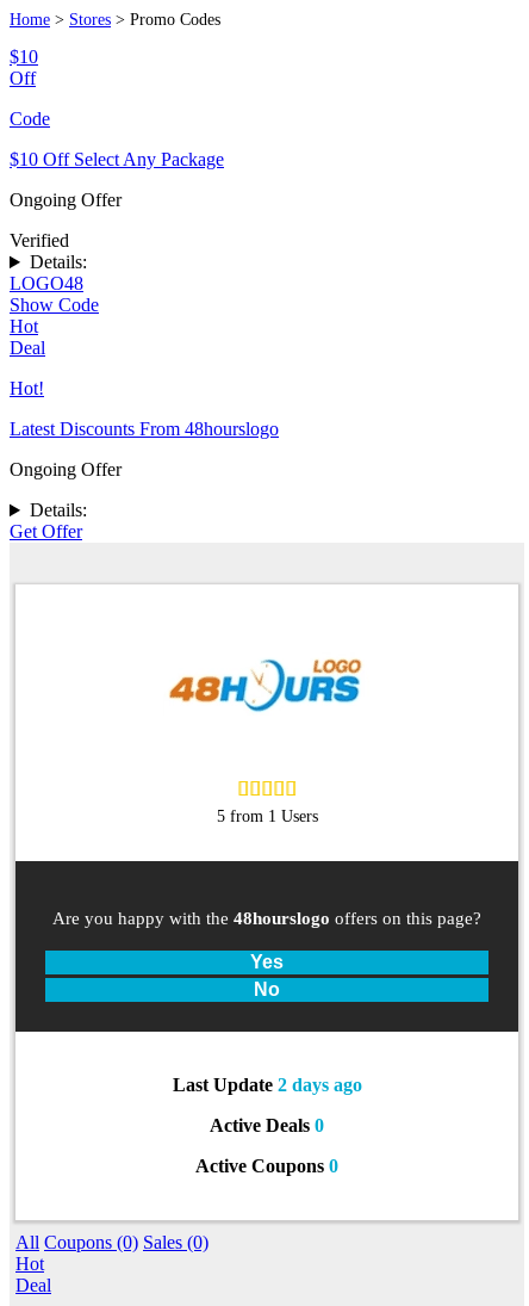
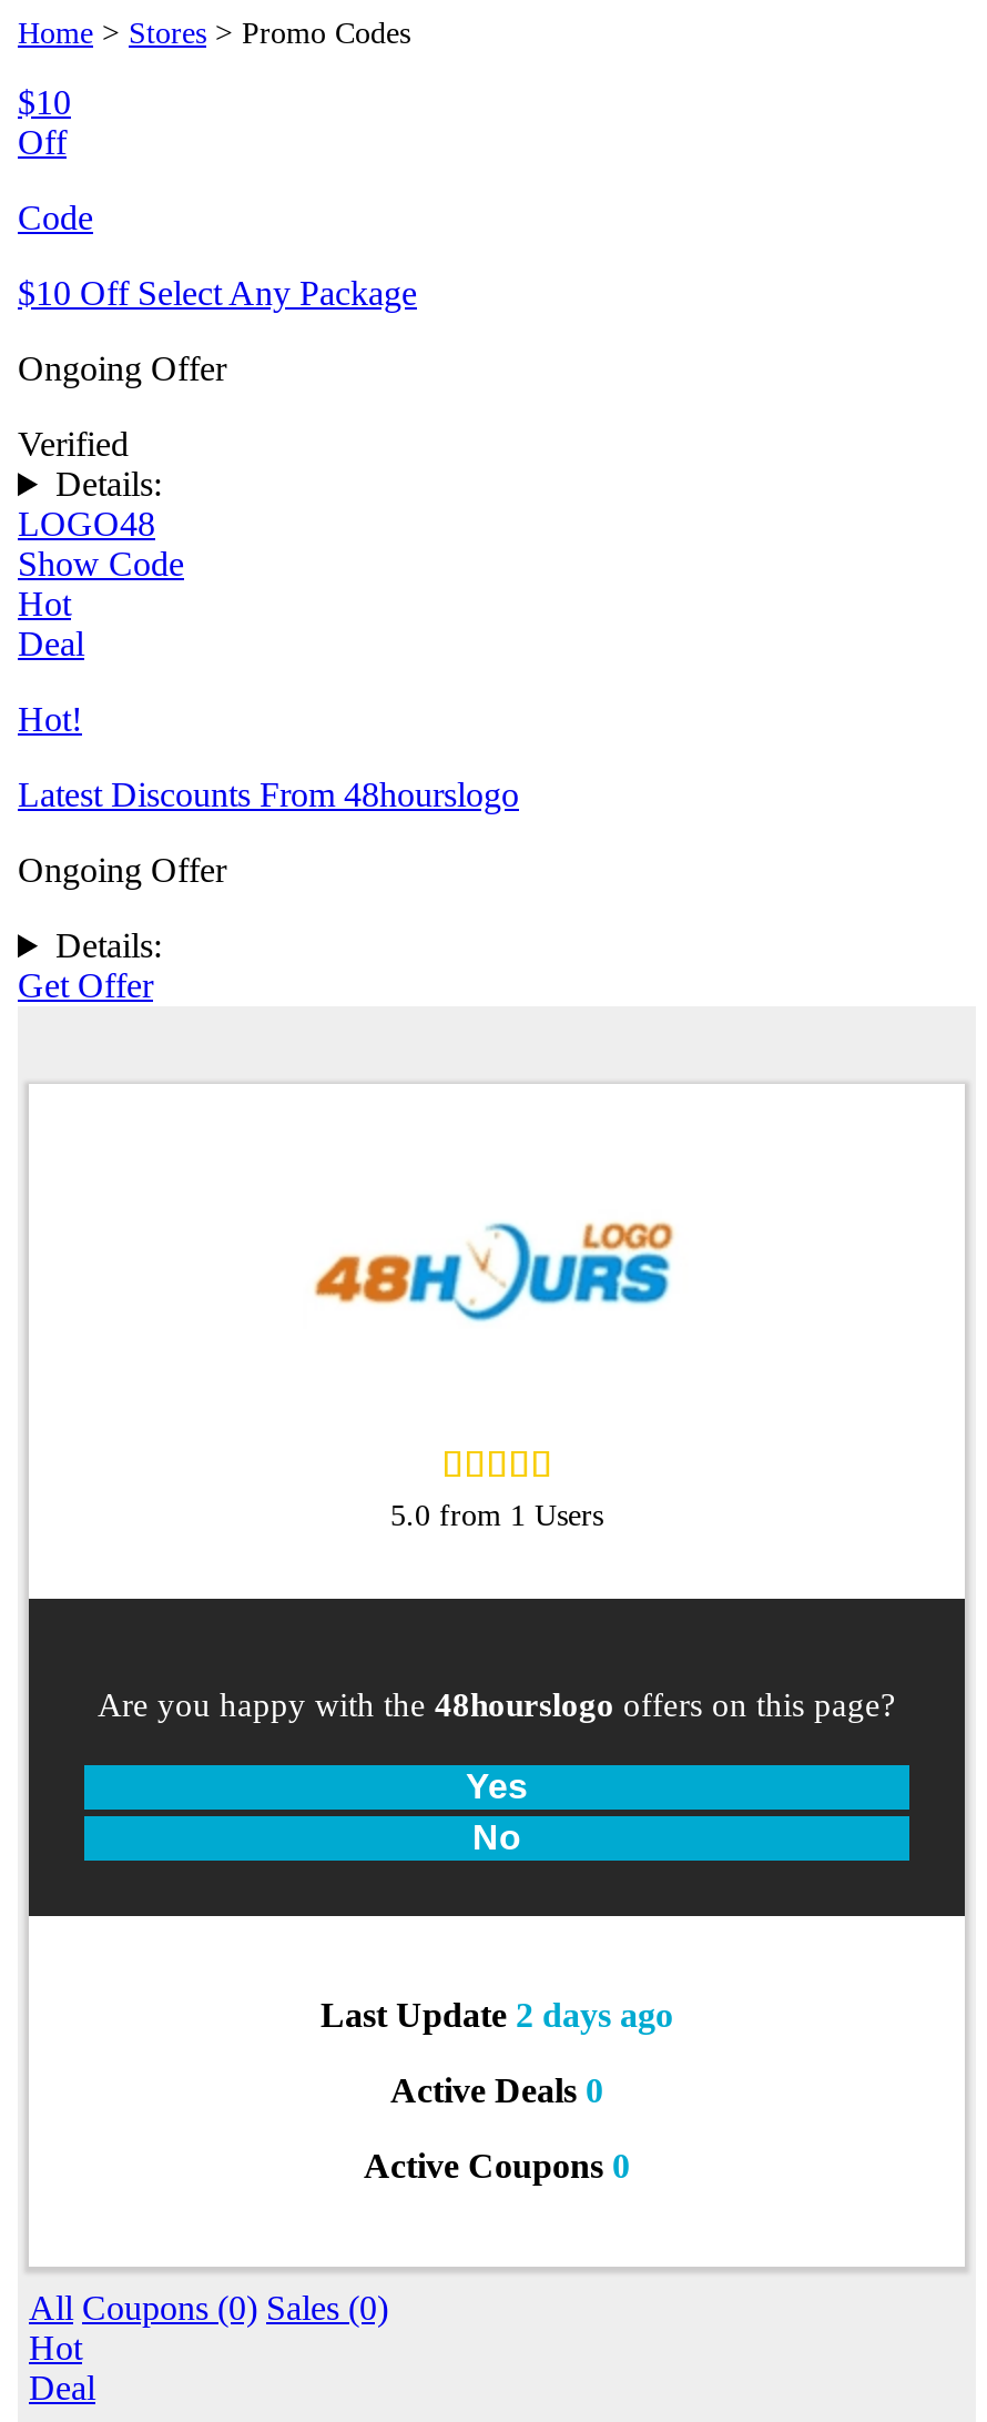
[216,808,318,825] 5 from 1 Users -> [390,1499,603,1532] 5.0 from 1 Users

